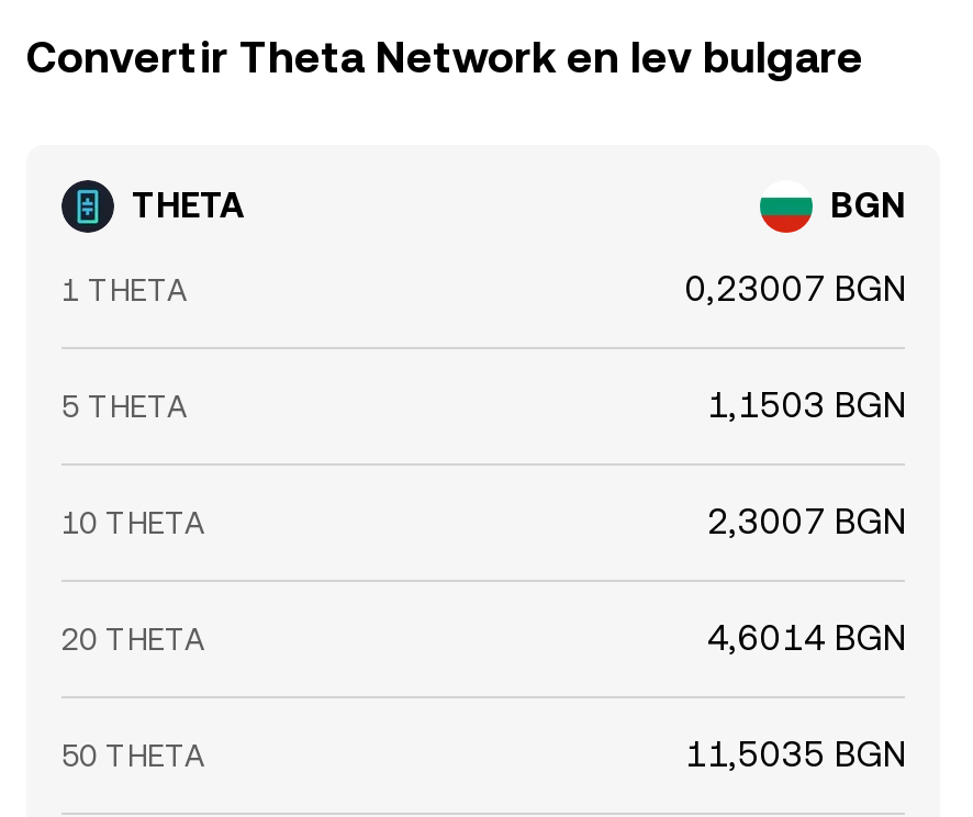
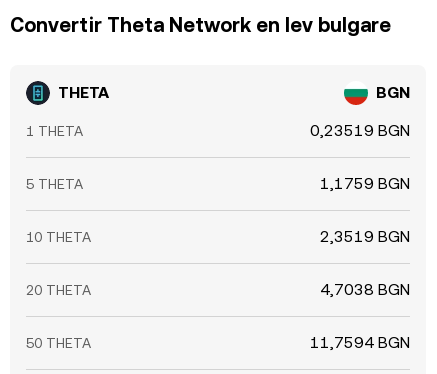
[685,268,905,310] 0,23007 BGN -> [310,121,410,140] 0,23519 BGN
[707,384,905,426] 1,1503 BGN -> [320,174,410,193] 1,1759 BGN
[707,501,905,542] 2,3007 BGN -> [320,227,410,246] 2,3519 BGN
[707,617,905,659] 4,6014 BGN -> [320,280,410,299] 4,7038 BGN
[685,734,905,775] 11,5035 BGN -> [310,333,410,352] 11,7594 BGN

